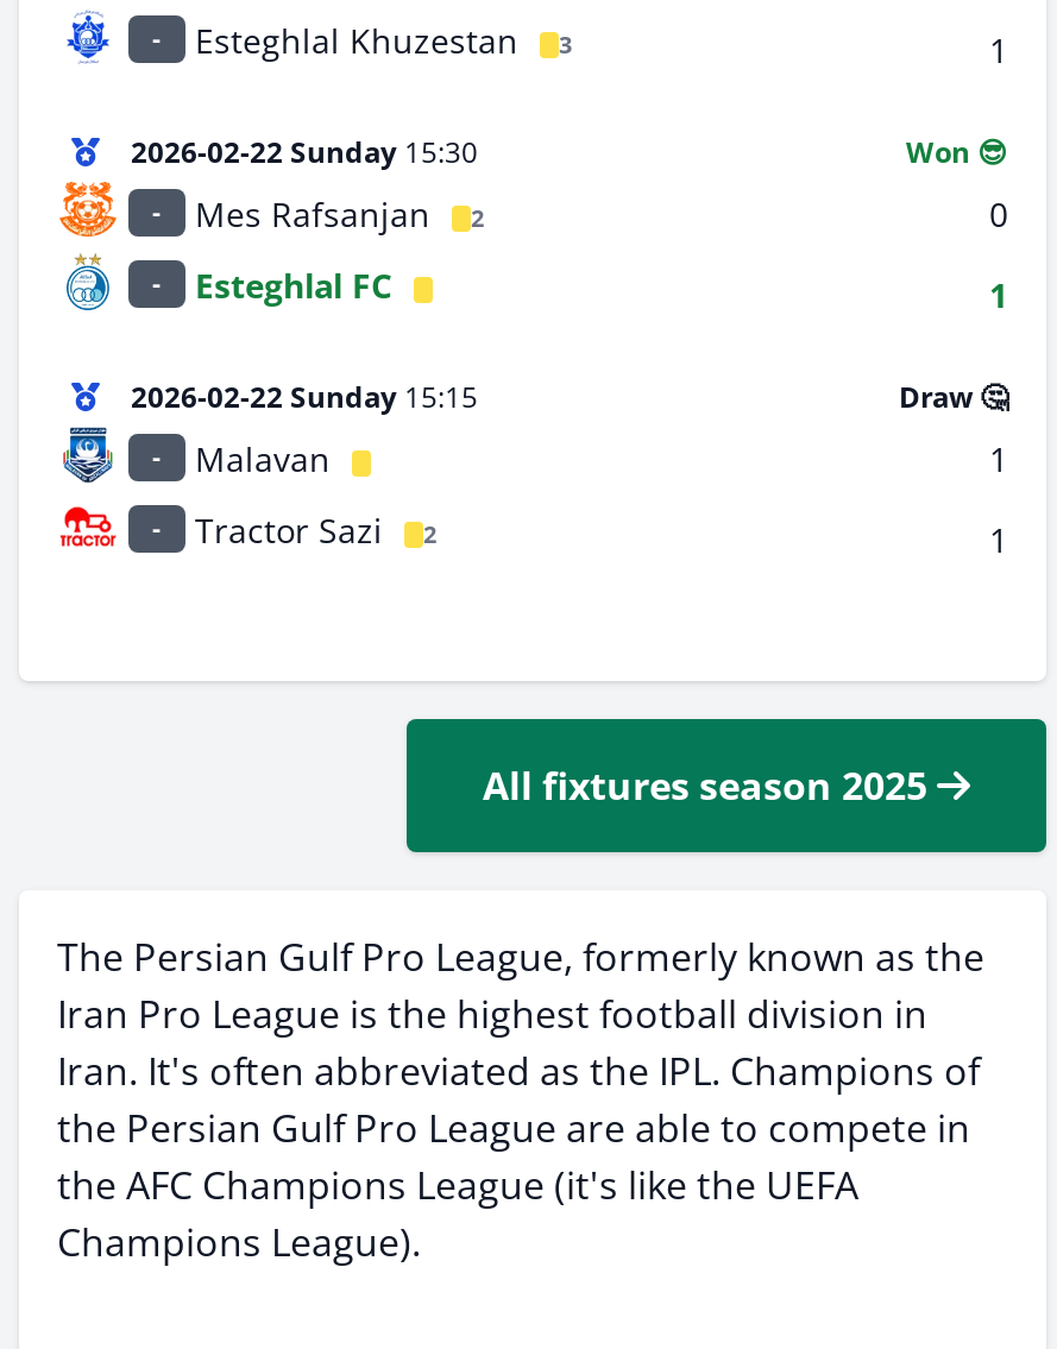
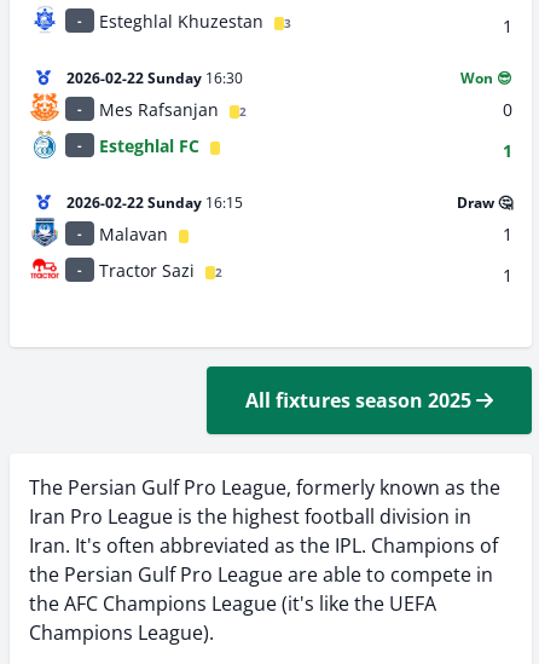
[131,132,478,172] 2026-02-22 Sunday 15:30 -> [66,68,243,88] 2026-02-22 Sunday 16:30
[131,377,478,417] 2026-02-22 Sunday 15:15 -> [66,192,243,213] 2026-02-22 Sunday 16:15

